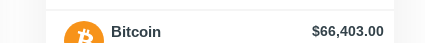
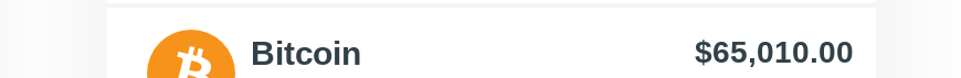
[312,23,384,39] $66,403.00 -> [695,35,854,70] $65,010.00

